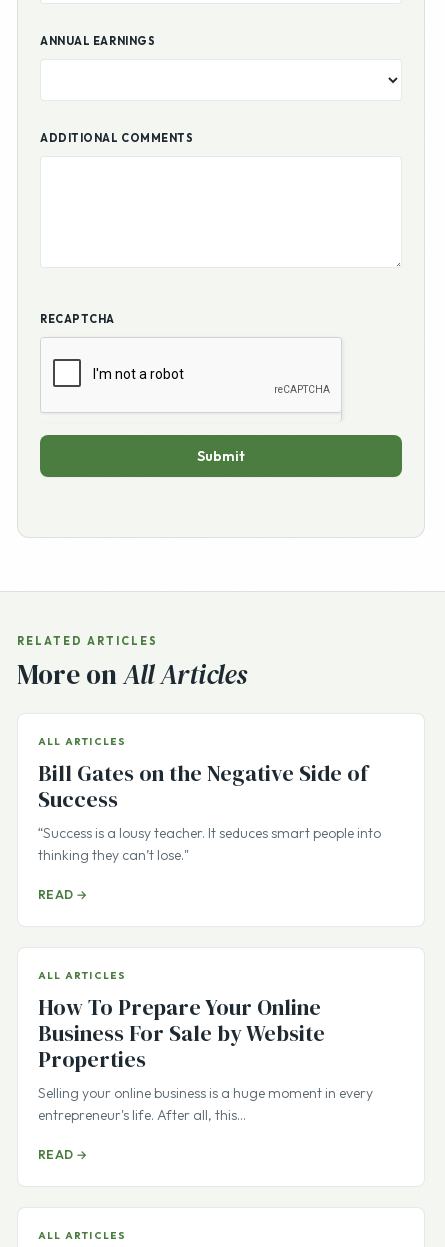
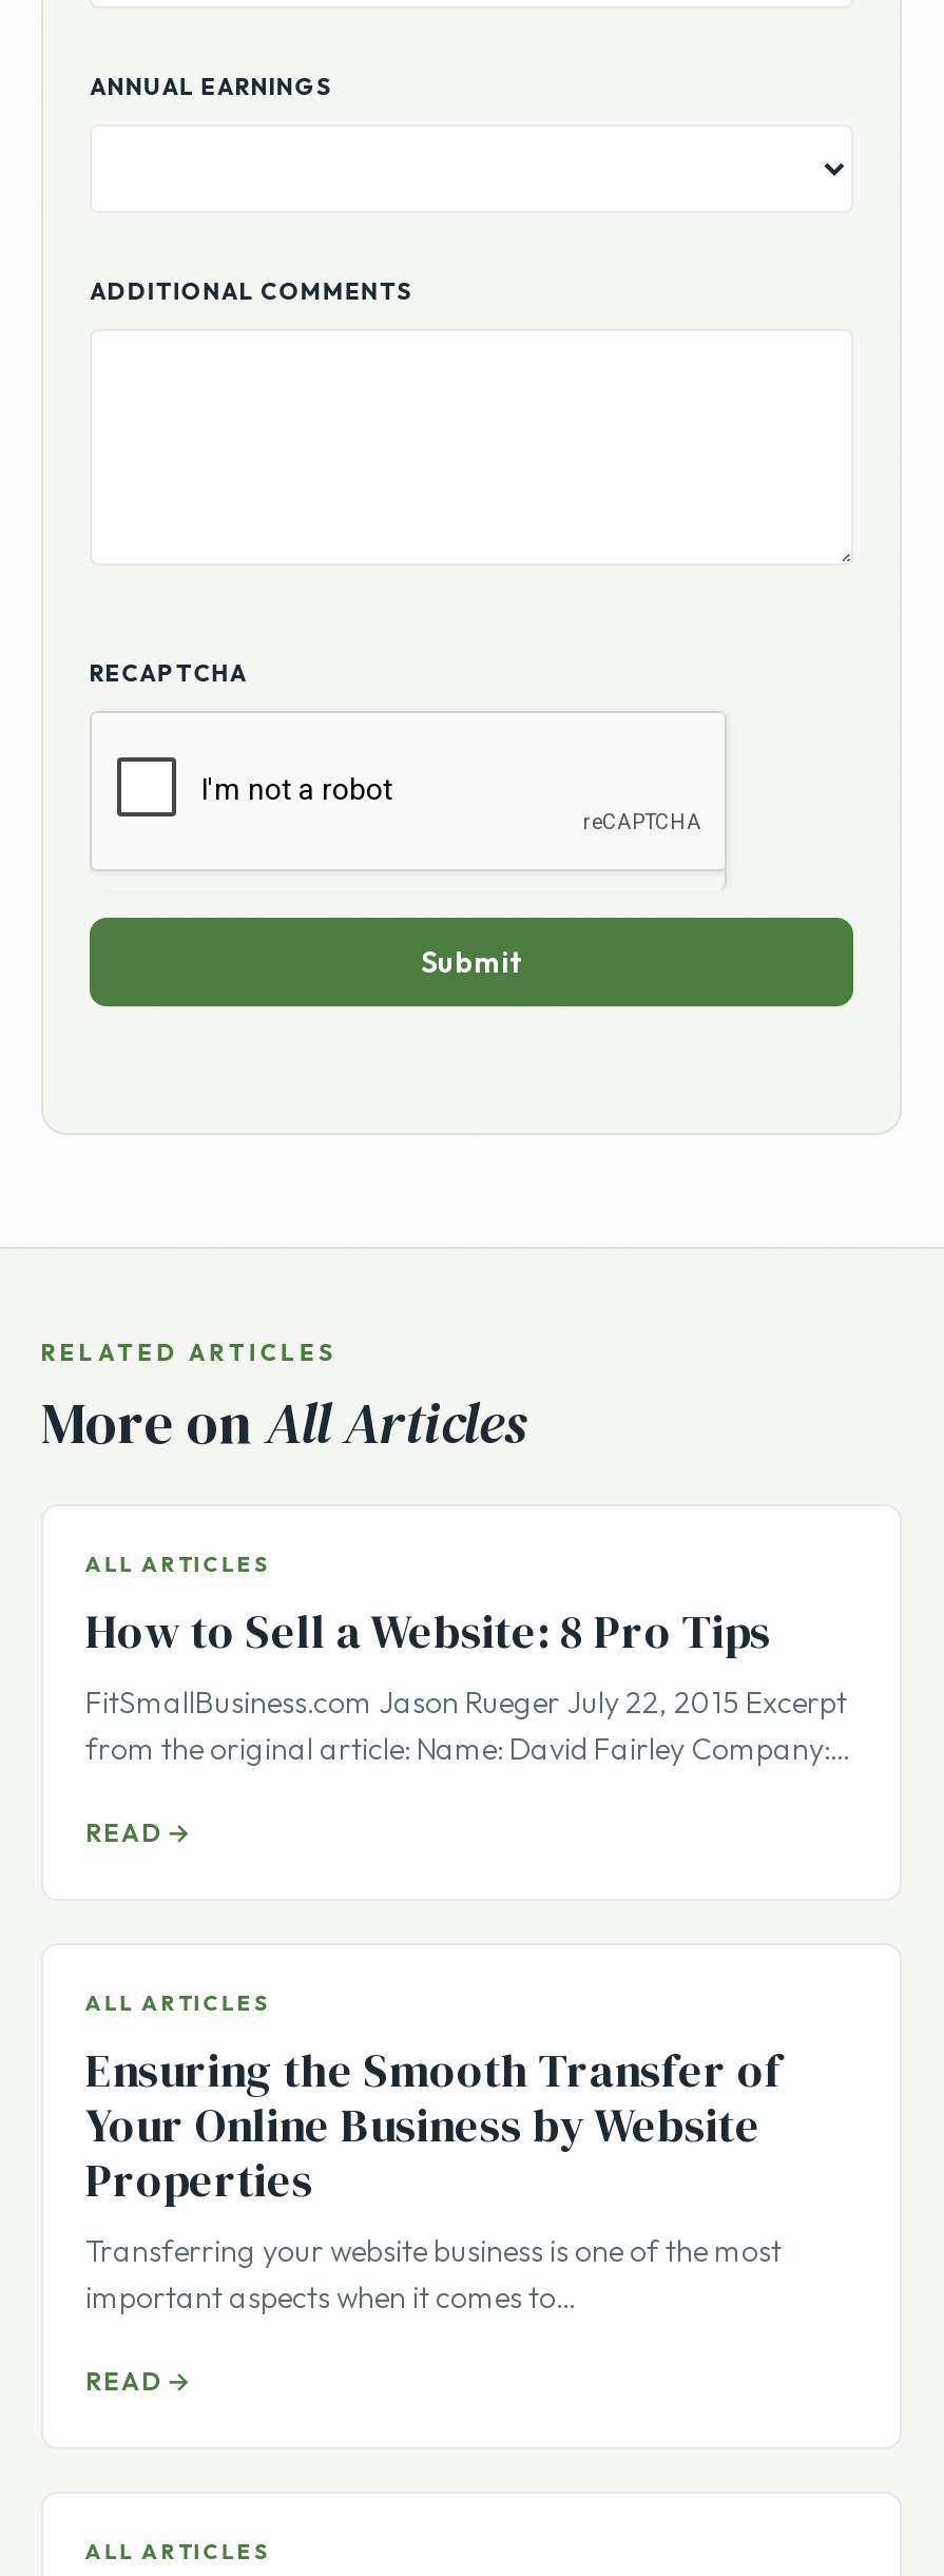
[38,758,381,864] Bill Gates on the Negative Side of | Success | “Success is a lousy teacher. It seduces smart people into | thinking they can’t lose." -> [85,1599,849,1768] How to Sell a Website: 8 Pro Tips | FitSmallBusiness.com Jason Rueger July 22, 2015 Excerpt | from the original article: Name: David Fairley Company:…
[38,992,325,1048] How To Prepare Your Online | Business For Sale by Website -> [85,2038,782,2156] Ensuring the Smooth Transfer of | Your Online Business by Website
[38,1084,373,1124] Selling your online business is a huge moment in every | entrepreneur's life. After all, this… -> [85,2232,782,2316] Transferring your website business is one of the most | important aspects when it comes to…

